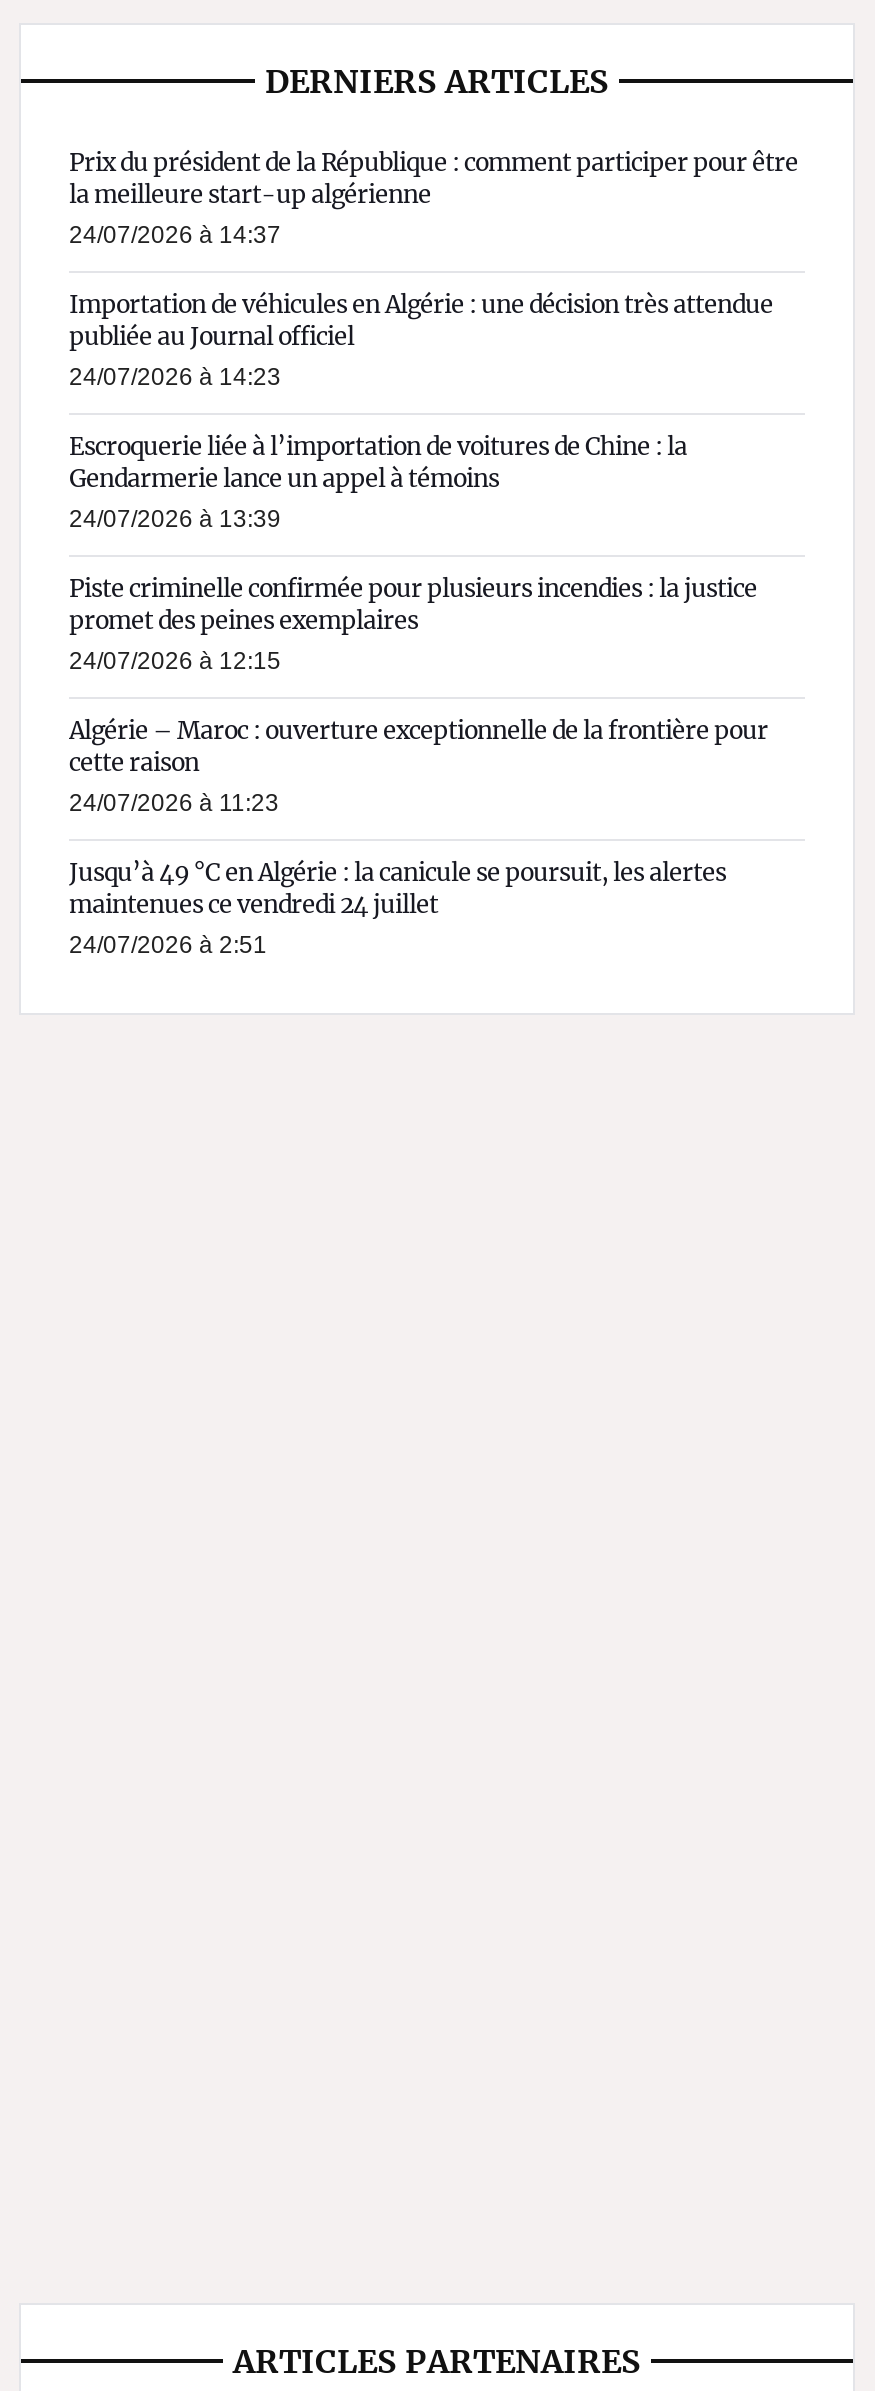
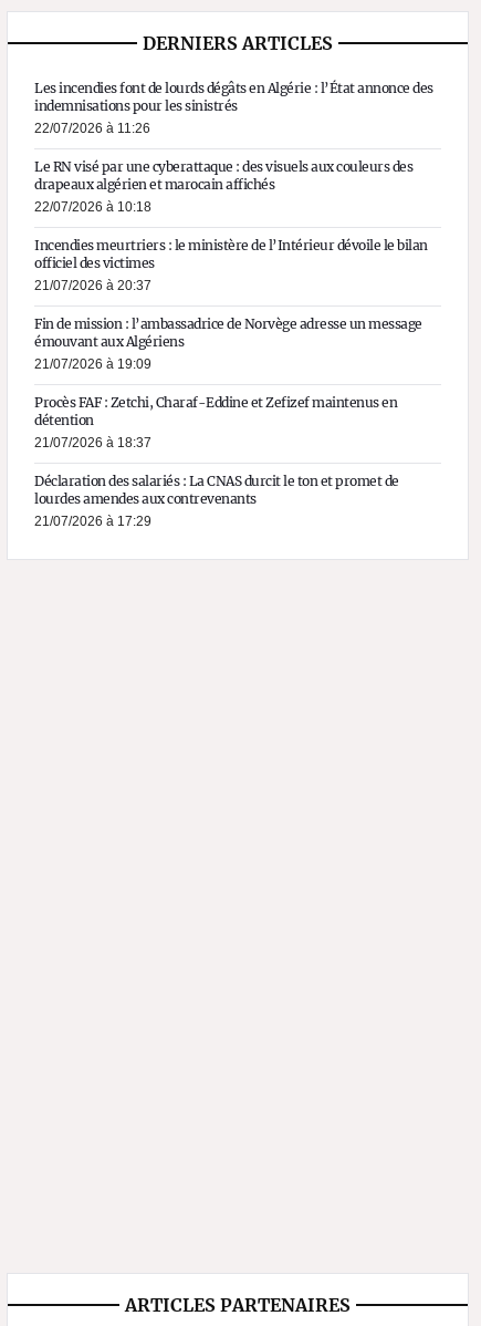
[69,146,798,248] Prix du président de la République : comment participer pour être | la meilleure start-up algérienne | 24/07/2026 à 14:37 -> [34,79,433,136] Les incendies font de lourds dégâts en Algérie : l’État annonce des | indemnisations pour les sinistrés | 22/07/2026 à 11:26
[69,288,773,390] Importation de véhicules en Algérie : une décision très attendue | publiée au Journal officiel | 24/07/2026 à 14:23 -> [34,158,412,214] Le RN visé par une cyberattaque : des visuels aux couleurs des | drapeaux algérien et marocain affichés | 22/07/2026 à 10:18
[69,430,687,532] Escroquerie liée à l’importation de voitures de Chine : la | Gendarmerie lance un appel à témoins | 24/07/2026 à 13:39 -> [34,237,427,293] Incendies meurtriers : le ministère de l’Intérieur dévoile le bilan | officiel des victimes | 21/07/2026 à 20:37
[69,572,757,674] Piste criminelle confirmée pour plusieurs incendies : la justice | promet des peines exemplaires | 24/07/2026 à 12:15 -> [34,315,422,372] Fin de mission : l’ambassadrice de Norvège adresse un message | émouvant aux Algériens | 21/07/2026 à 19:09
[69,714,768,816] Algérie – Maroc : ouverture exceptionnelle de la frontière pour | cette raison | 24/07/2026 à 11:23 -> [34,394,397,450] Procès FAF : Zetchi, Charaf-Eddine et Zefizef maintenus en | détention | 21/07/2026 à 18:37
[69,856,726,958] Jusqu’à 49 °C en Algérie : la canicule se poursuit, les alertes | maintenues ce vendredi 24 juillet | 24/07/2026 à 2:51 -> [34,472,399,529] Déclaration des salariés : La CNAS durcit le ton et promet de | lourdes amendes aux contrevenants | 21/07/2026 à 17:29

